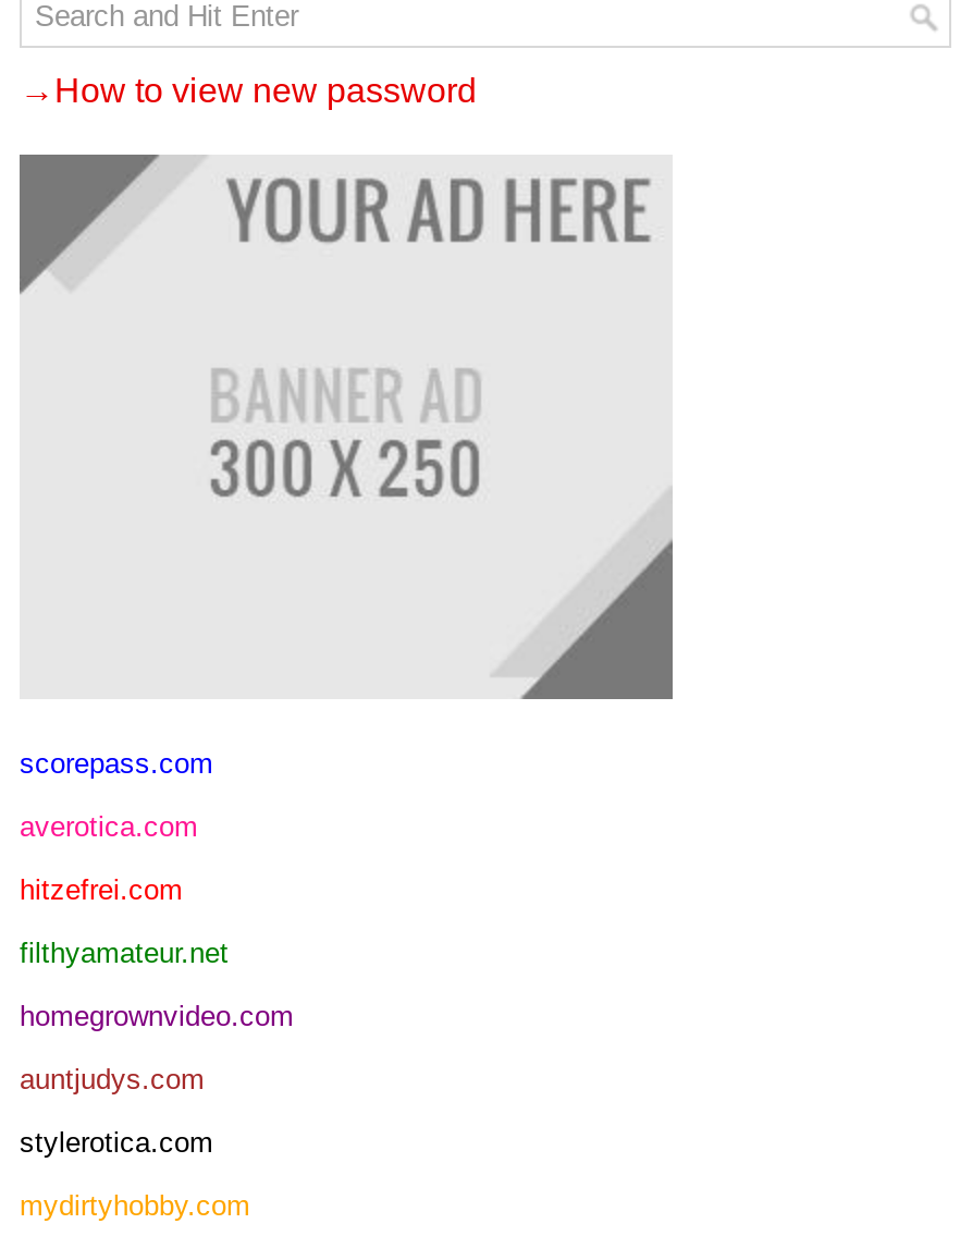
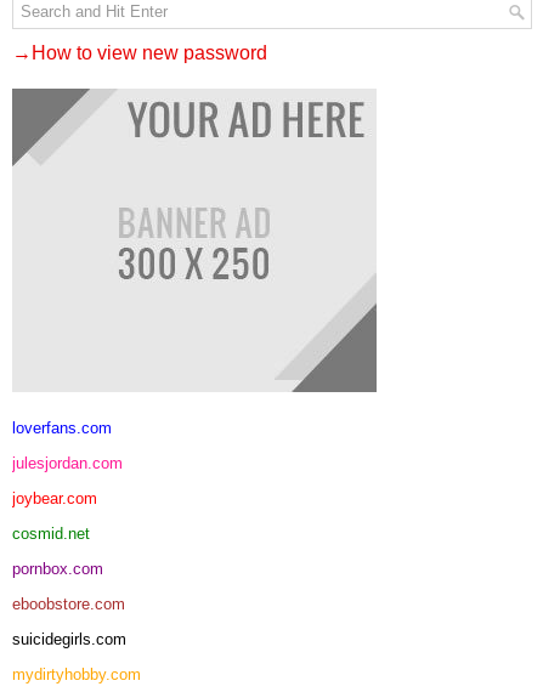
[20,747,213,779] scorepass.com -> [12,419,112,437] loverfans.com
[20,810,198,843] averotica.com -> [12,454,123,472] julesjordan.com
[20,873,183,906] hitzefrei.com -> [12,489,97,507] joybear.com
[20,936,229,969] filthyamateur.net -> [12,524,90,543] cosmid.net
[20,999,294,1032] homegrownvideo.com -> [12,560,103,578] pornbox.com
[20,1063,205,1095] auntjudys.com -> [12,595,125,613] eboobstore.com
[20,1126,213,1158] stylerotica.com -> [12,630,126,648] suicidegirls.com

